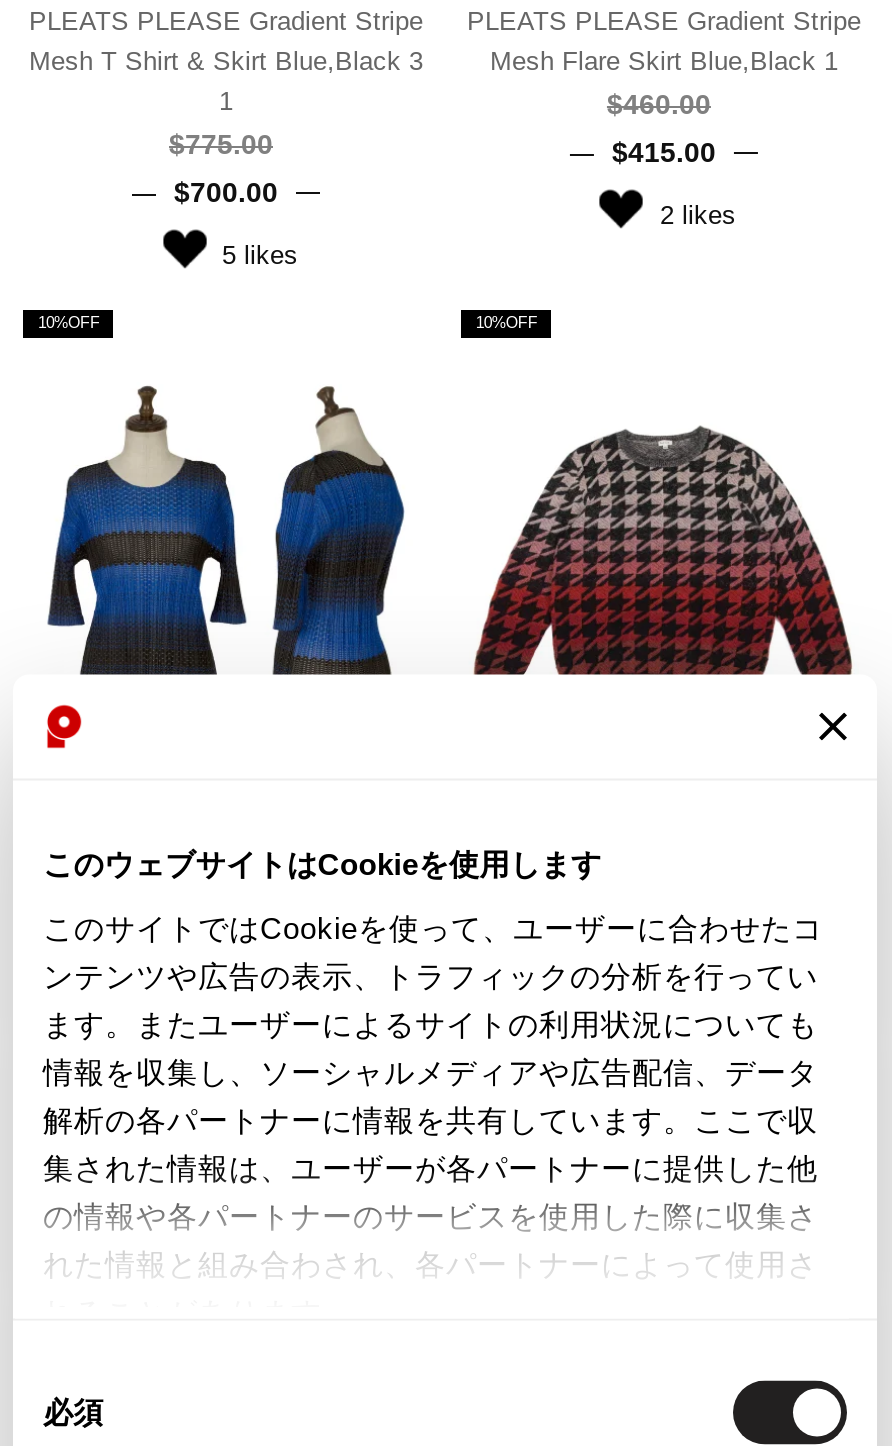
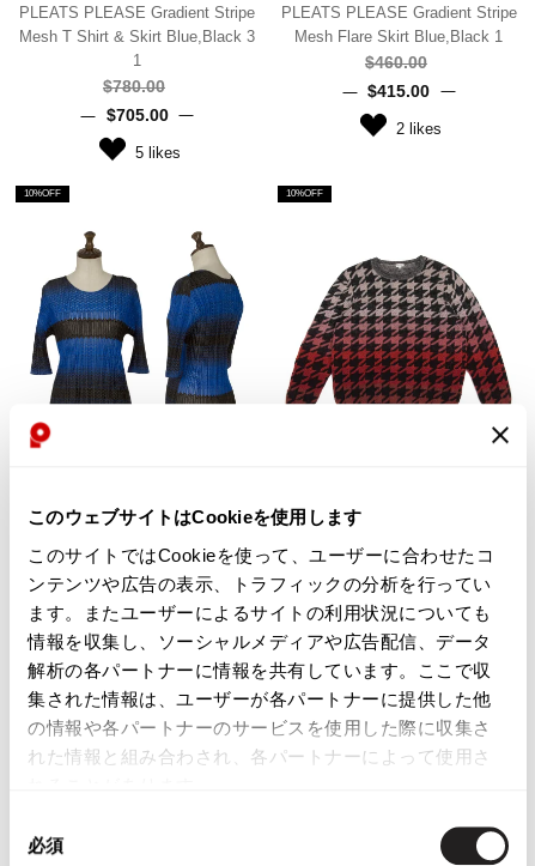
[169,128,273,160] $‌775.00 -> [103,77,165,96] $‌780.00
[174,176,278,208] $‌700.00 -> [106,105,168,125] $‌705.00

